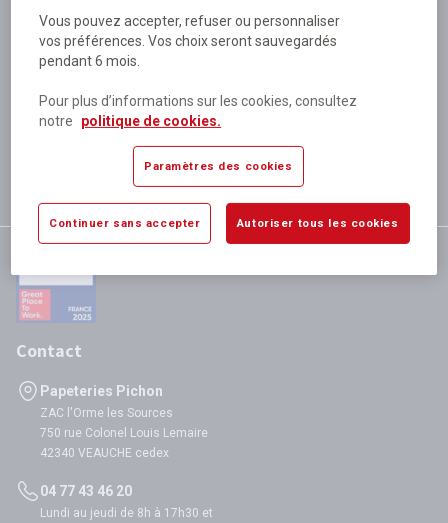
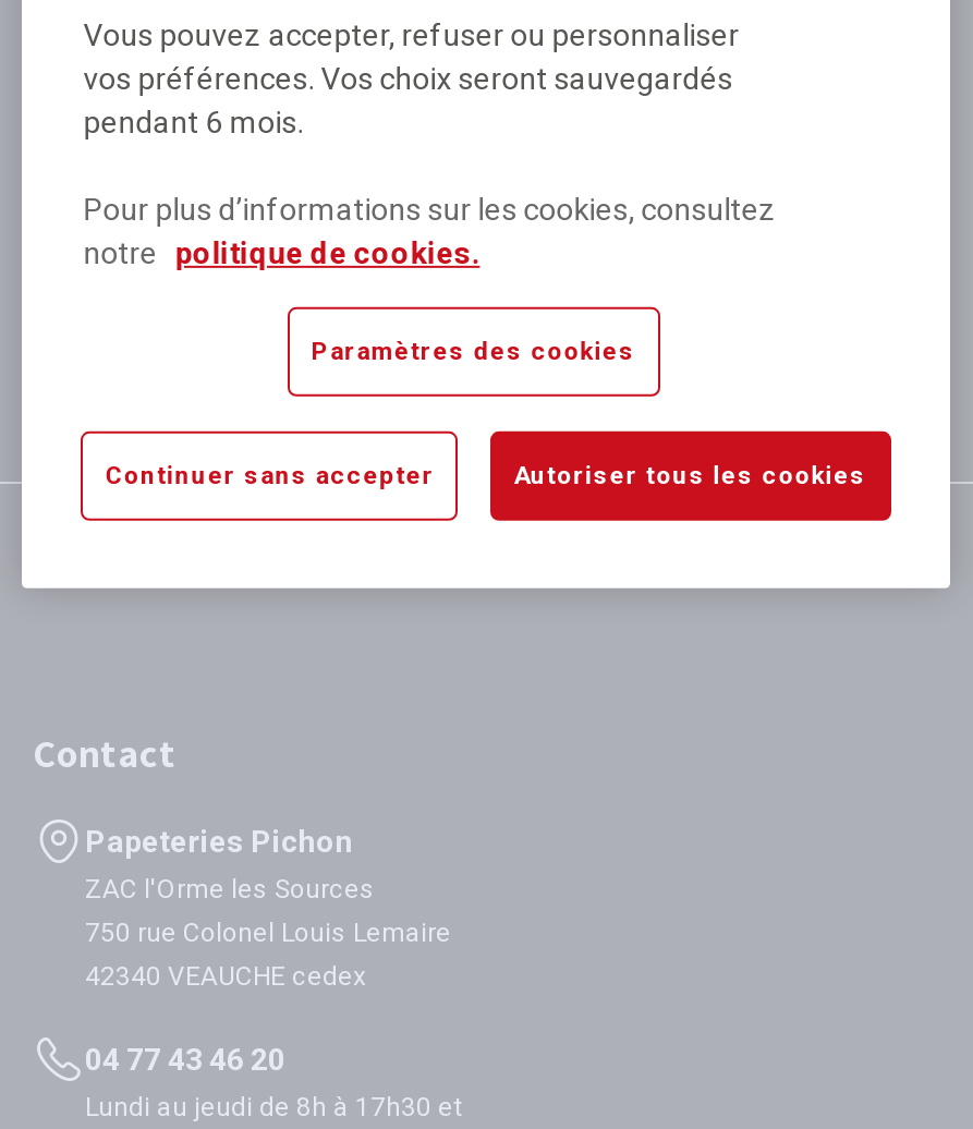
[19,276,93,320] [image] -> none

